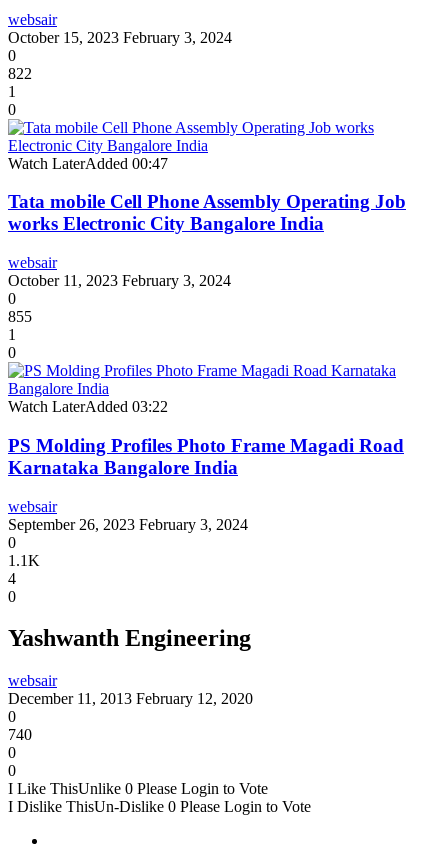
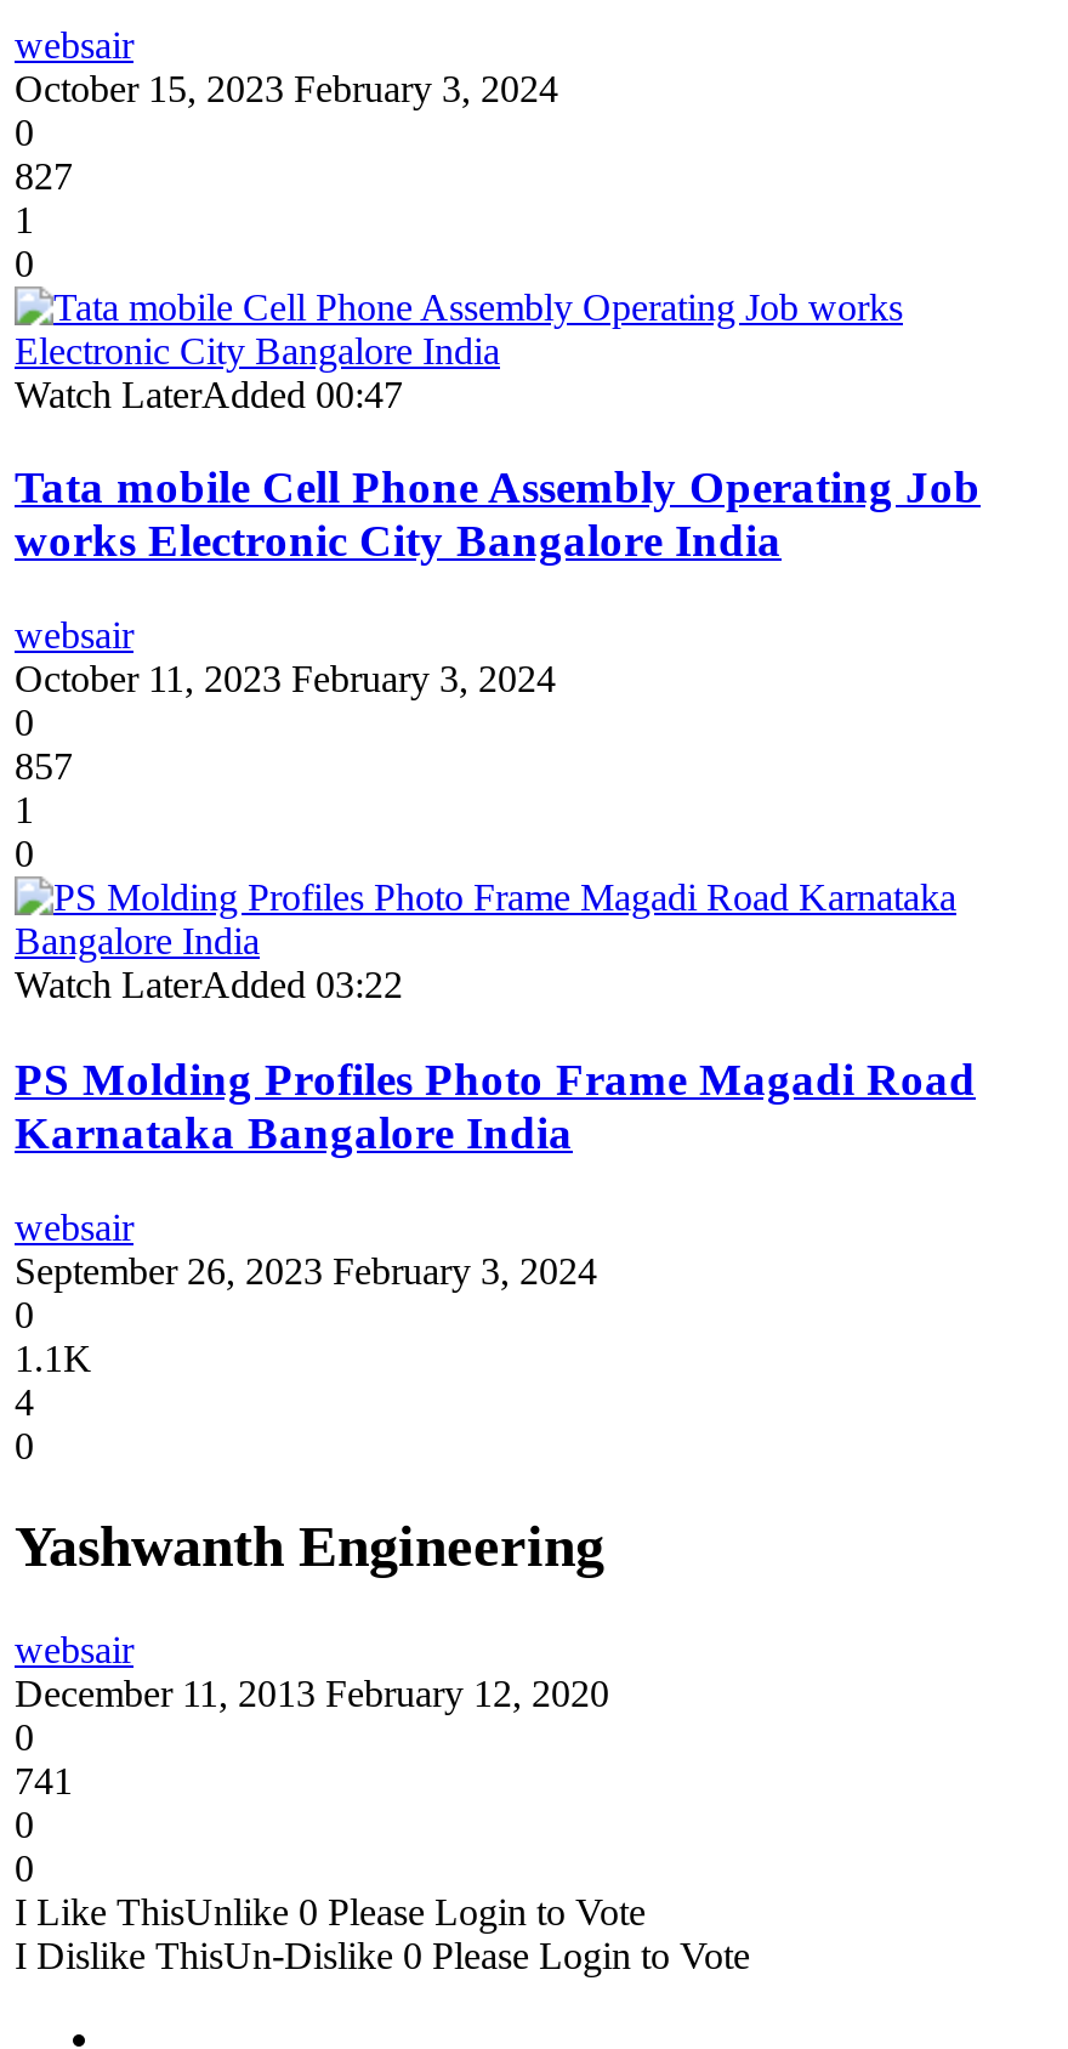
[8,65,32,82] 822 -> [15,155,73,196] 827
[8,308,32,325] 855 -> [15,746,73,787] 857
[8,726,32,743] 740 -> [15,1761,73,1802] 741

